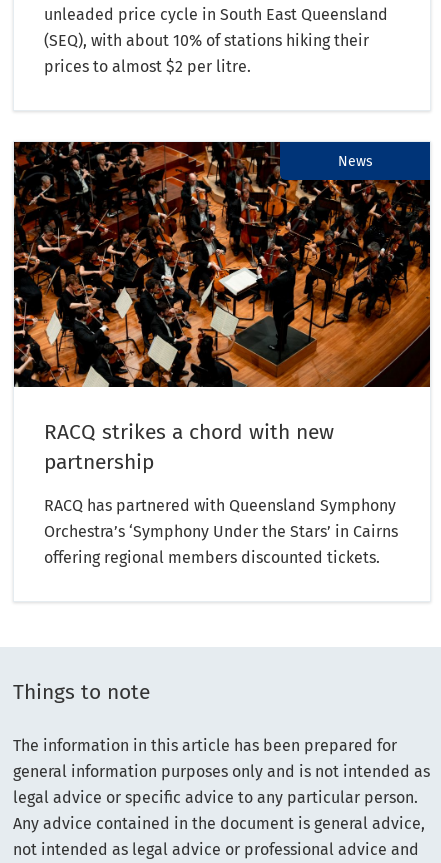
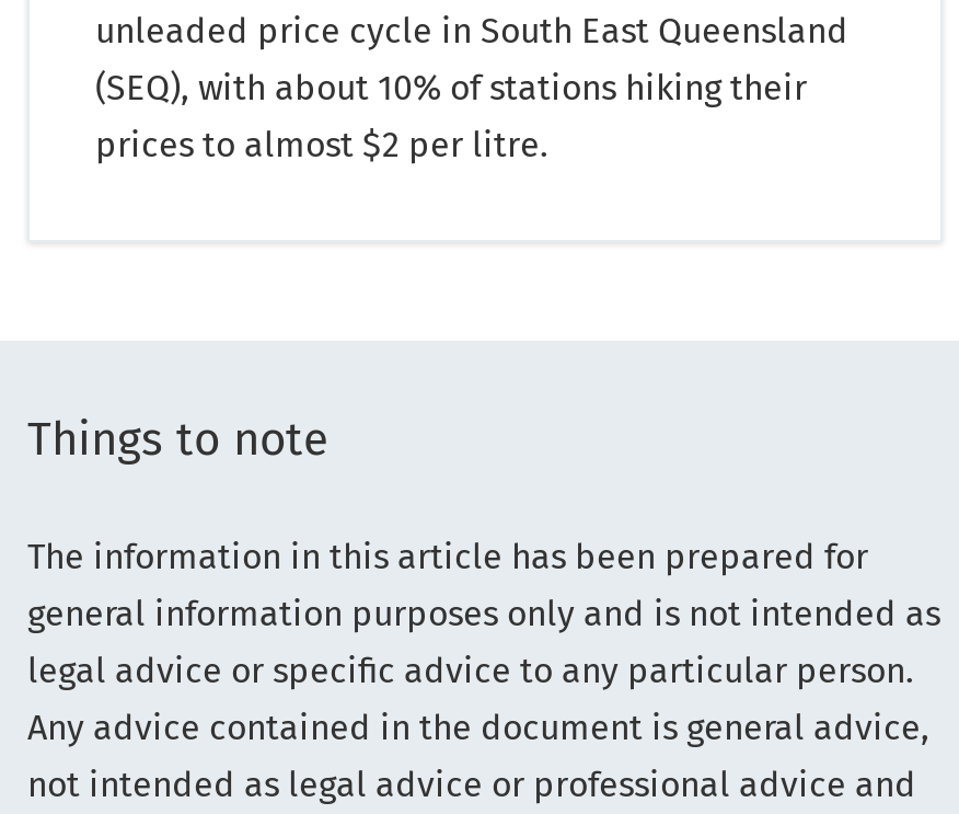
[13,141,431,388] [image] | News -> none
[44,419,398,567] RACQ strikes a chord with new | partnership | RACQ has partnered with Queensland Symphony | Orchestra’s ‘Symphony Under the Stars’ in Cairns | offering regional members discounted tickets. -> none

